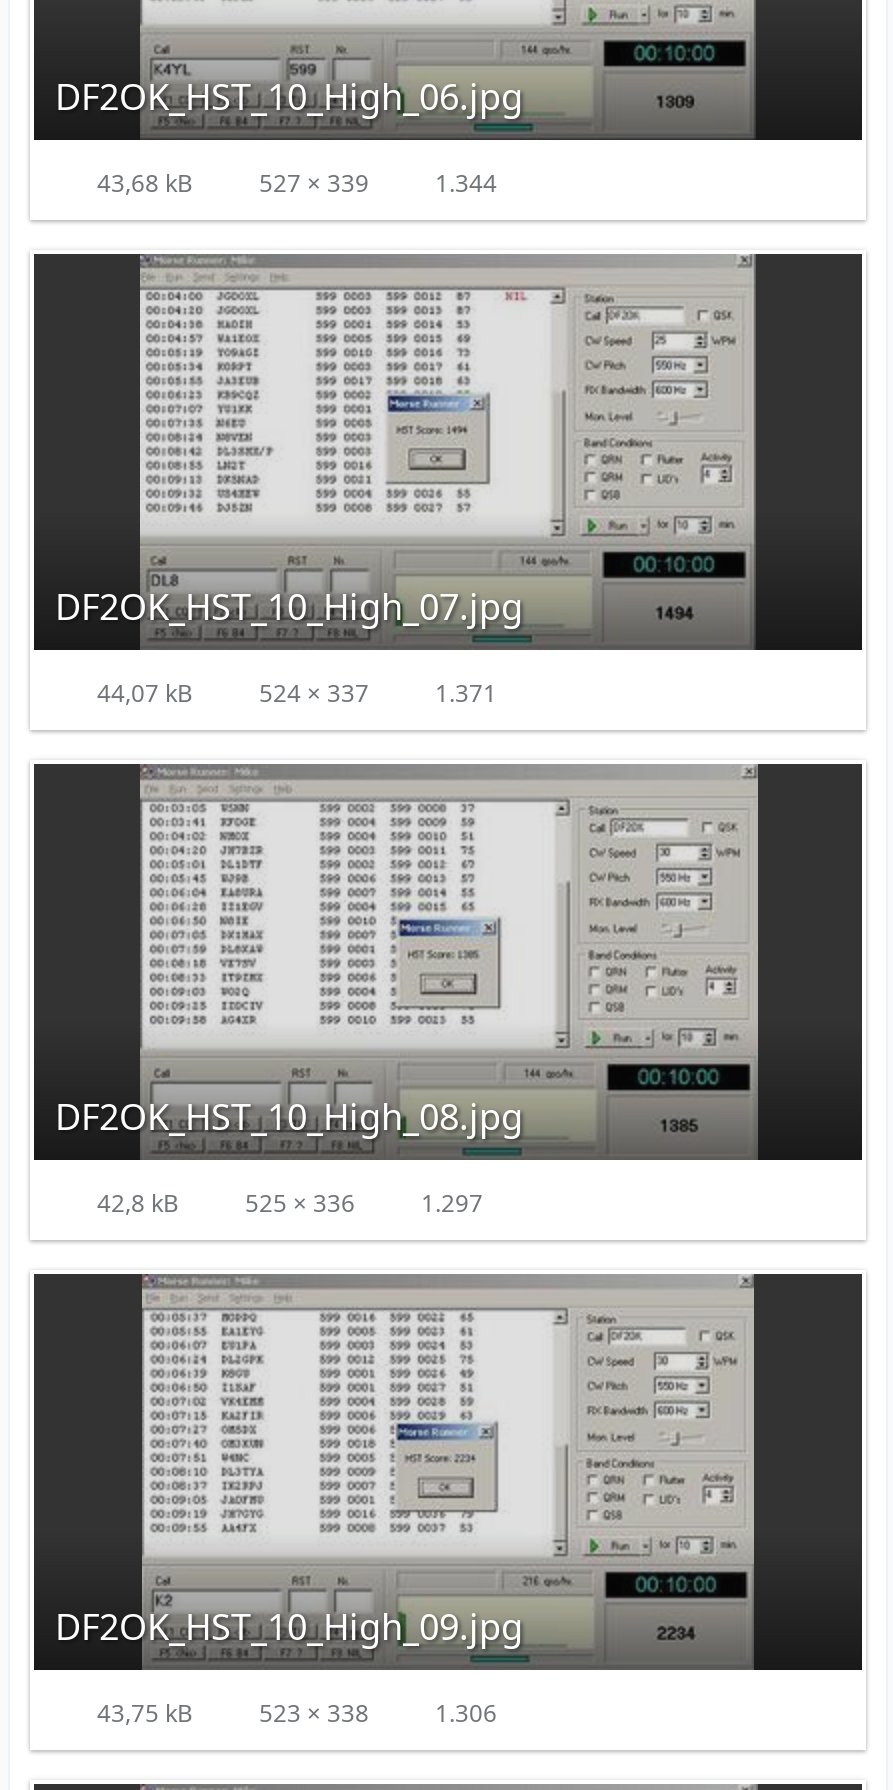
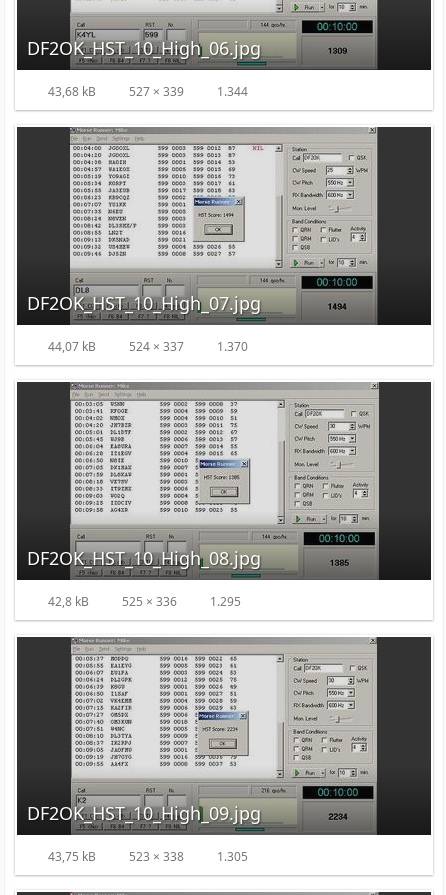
[91,676,497,710] 44,07 kB 524 × 337 1.371 -> [45,338,248,355] 44,07 kB 524 × 337 1.370
[91,1186,483,1220] 42,8 kB 525 × 336 1.297 -> [45,593,241,610] 42,8 kB 525 × 336 1.295
[91,1696,497,1730] 43,75 kB 523 × 338 1.306 -> [45,848,248,865] 43,75 kB 523 × 338 1.305

